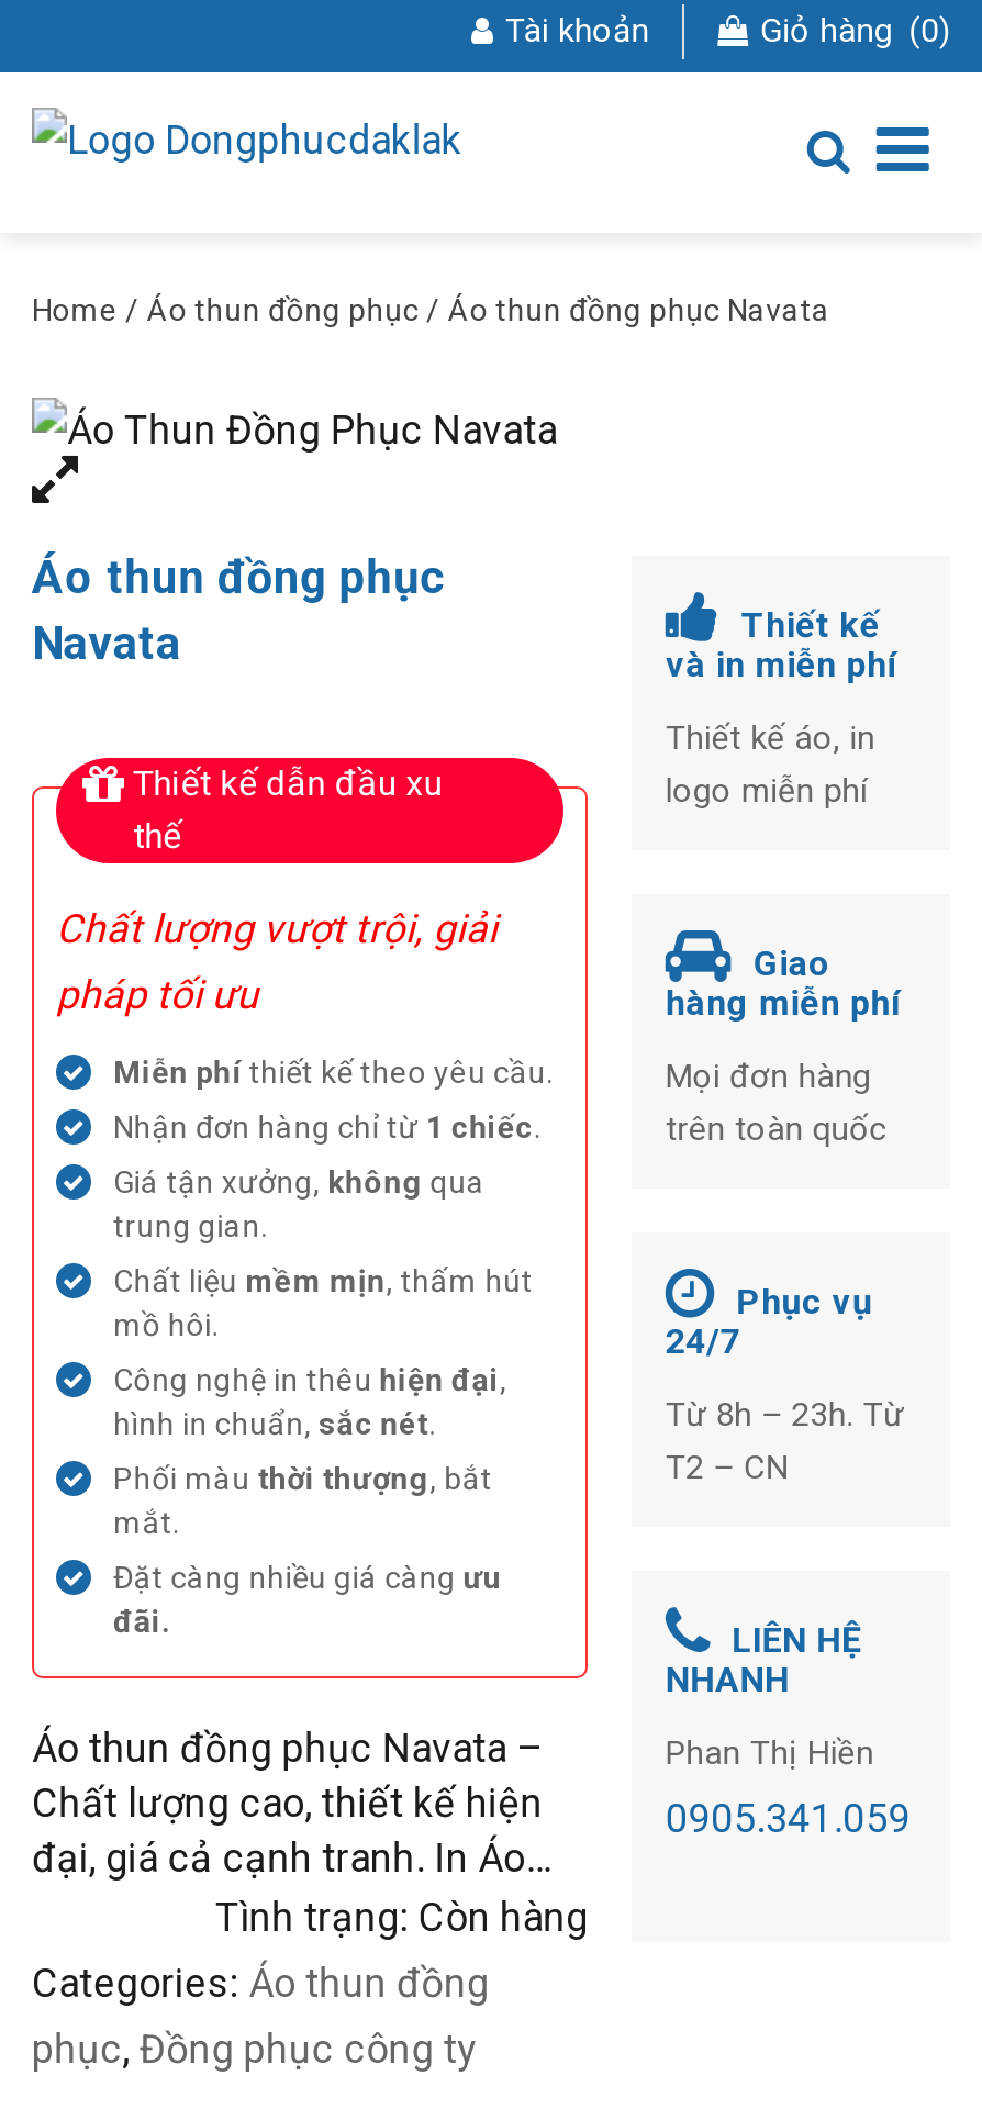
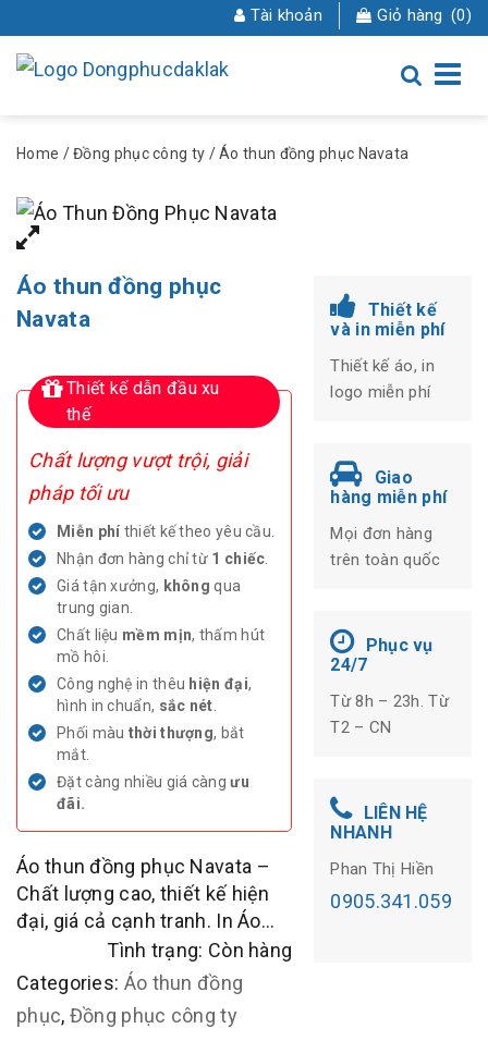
[32,292,830,327] Home / Áo thun đồng phục / Áo thun đồng phục Navata -> [16,145,409,162] Home / Đồng phục công ty / Áo thun đồng phục Navata

